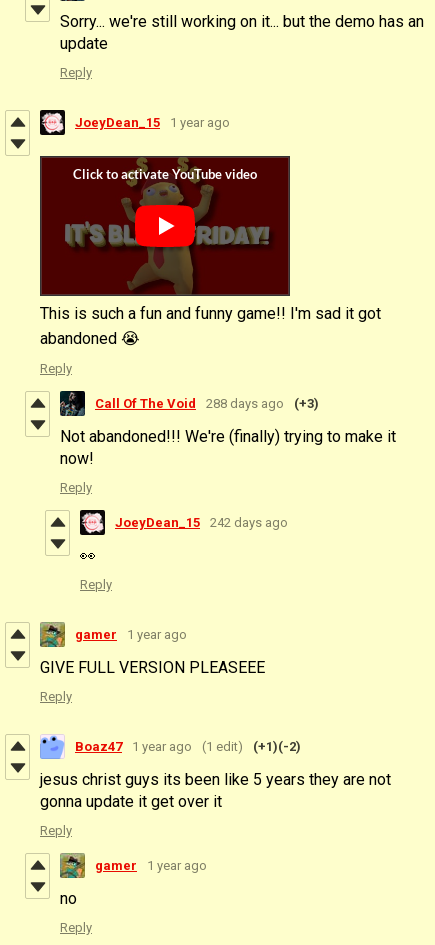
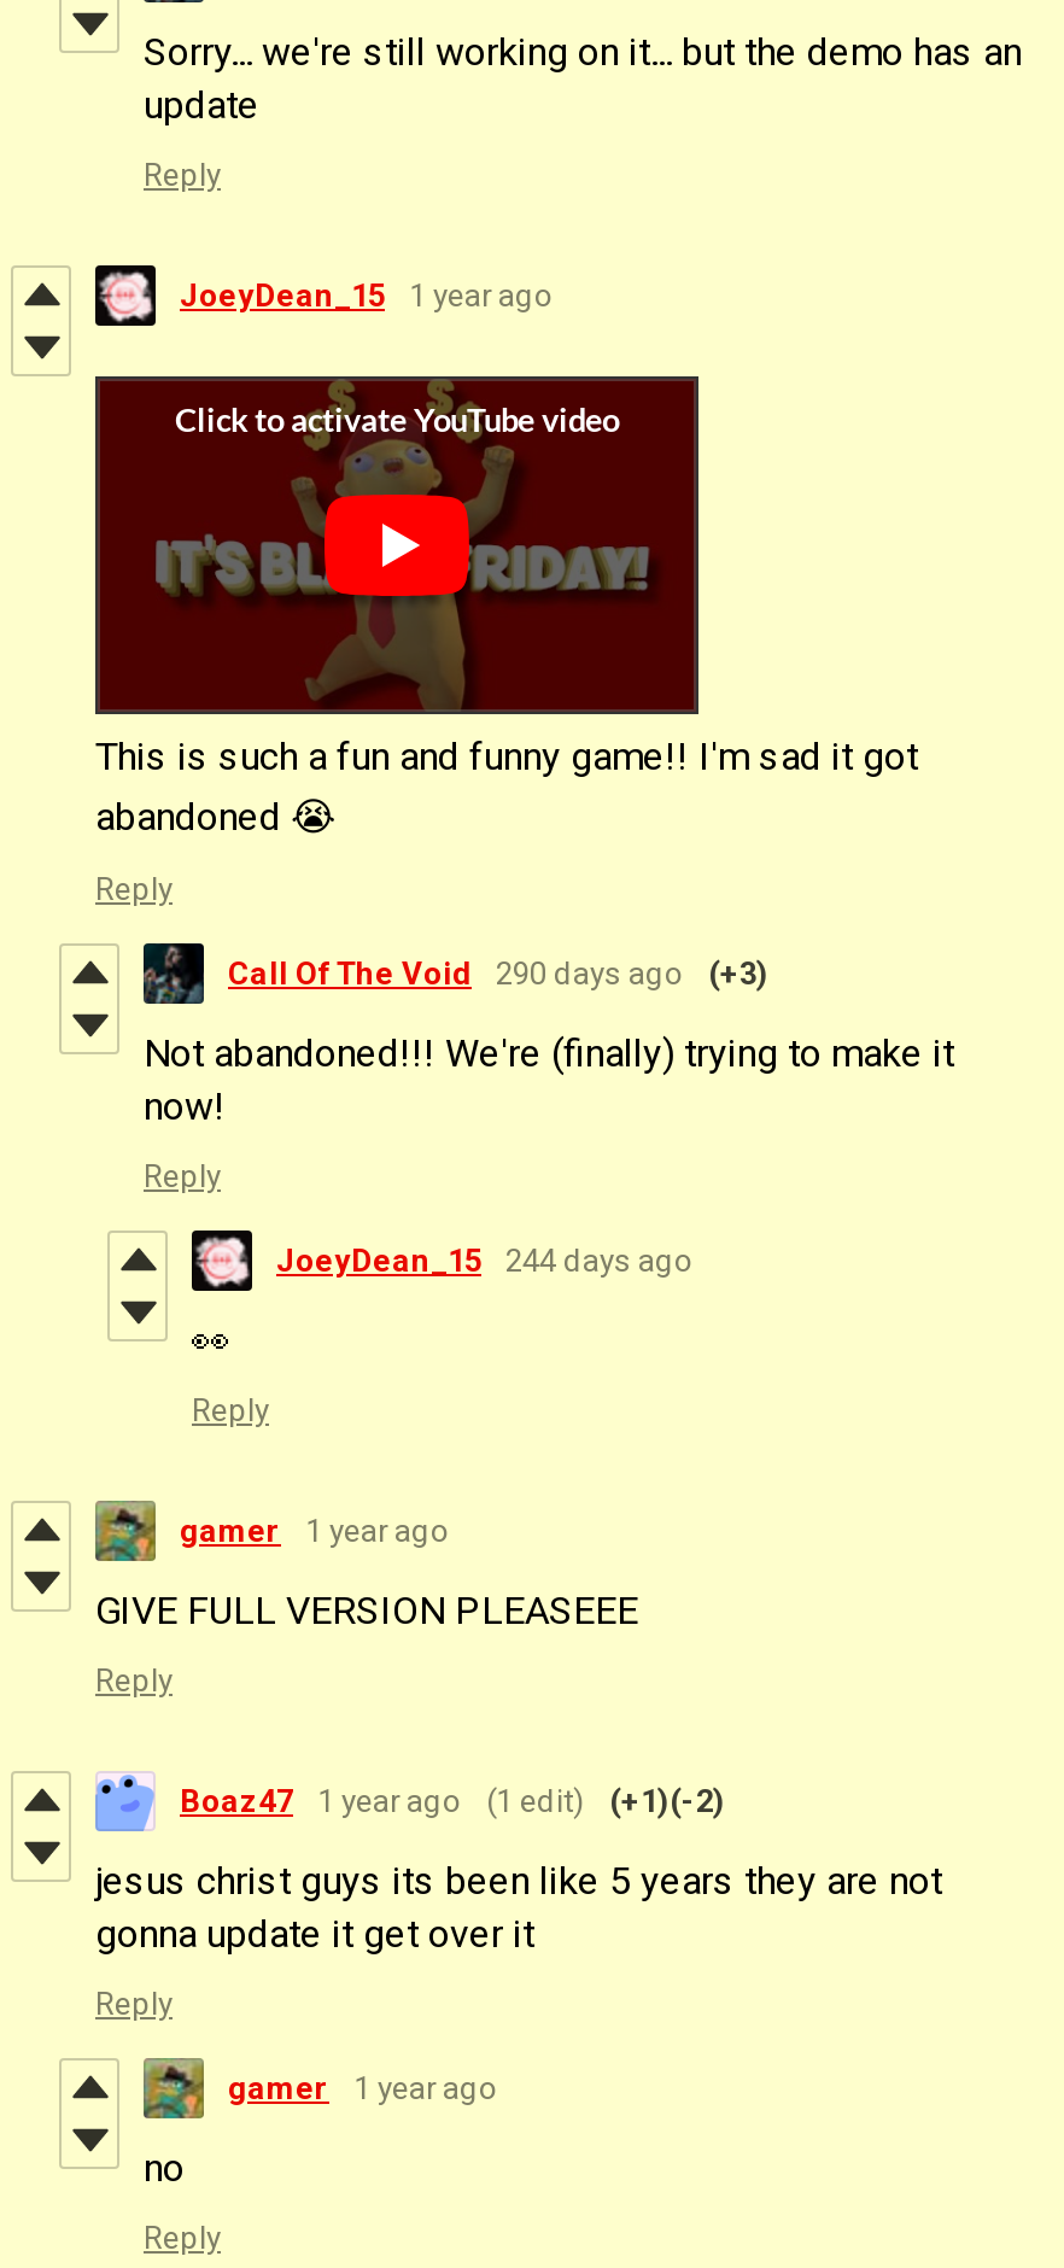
[95,396,319,411] Call Of The Void 288 days ago (+3) -> [228,955,768,992] Call Of The Void 290 days ago (+3)
[115,515,288,530] JoeyDean_15 242 days ago -> [276,1243,694,1279] JoeyDean_15 244 days ago

